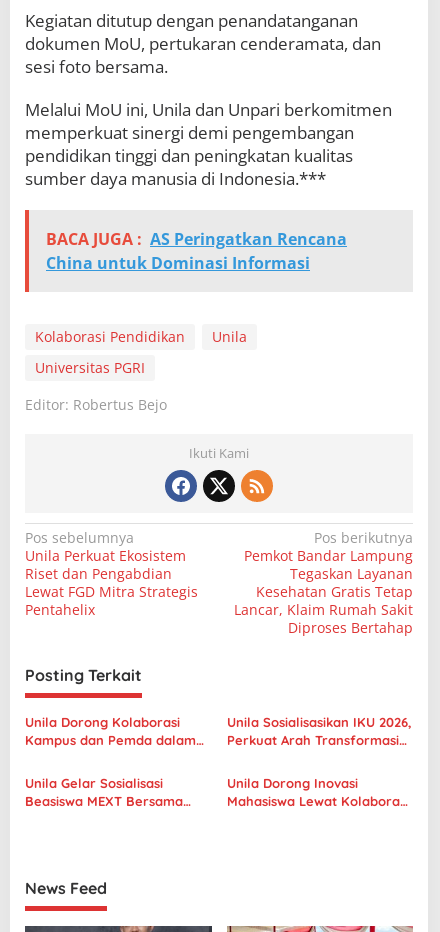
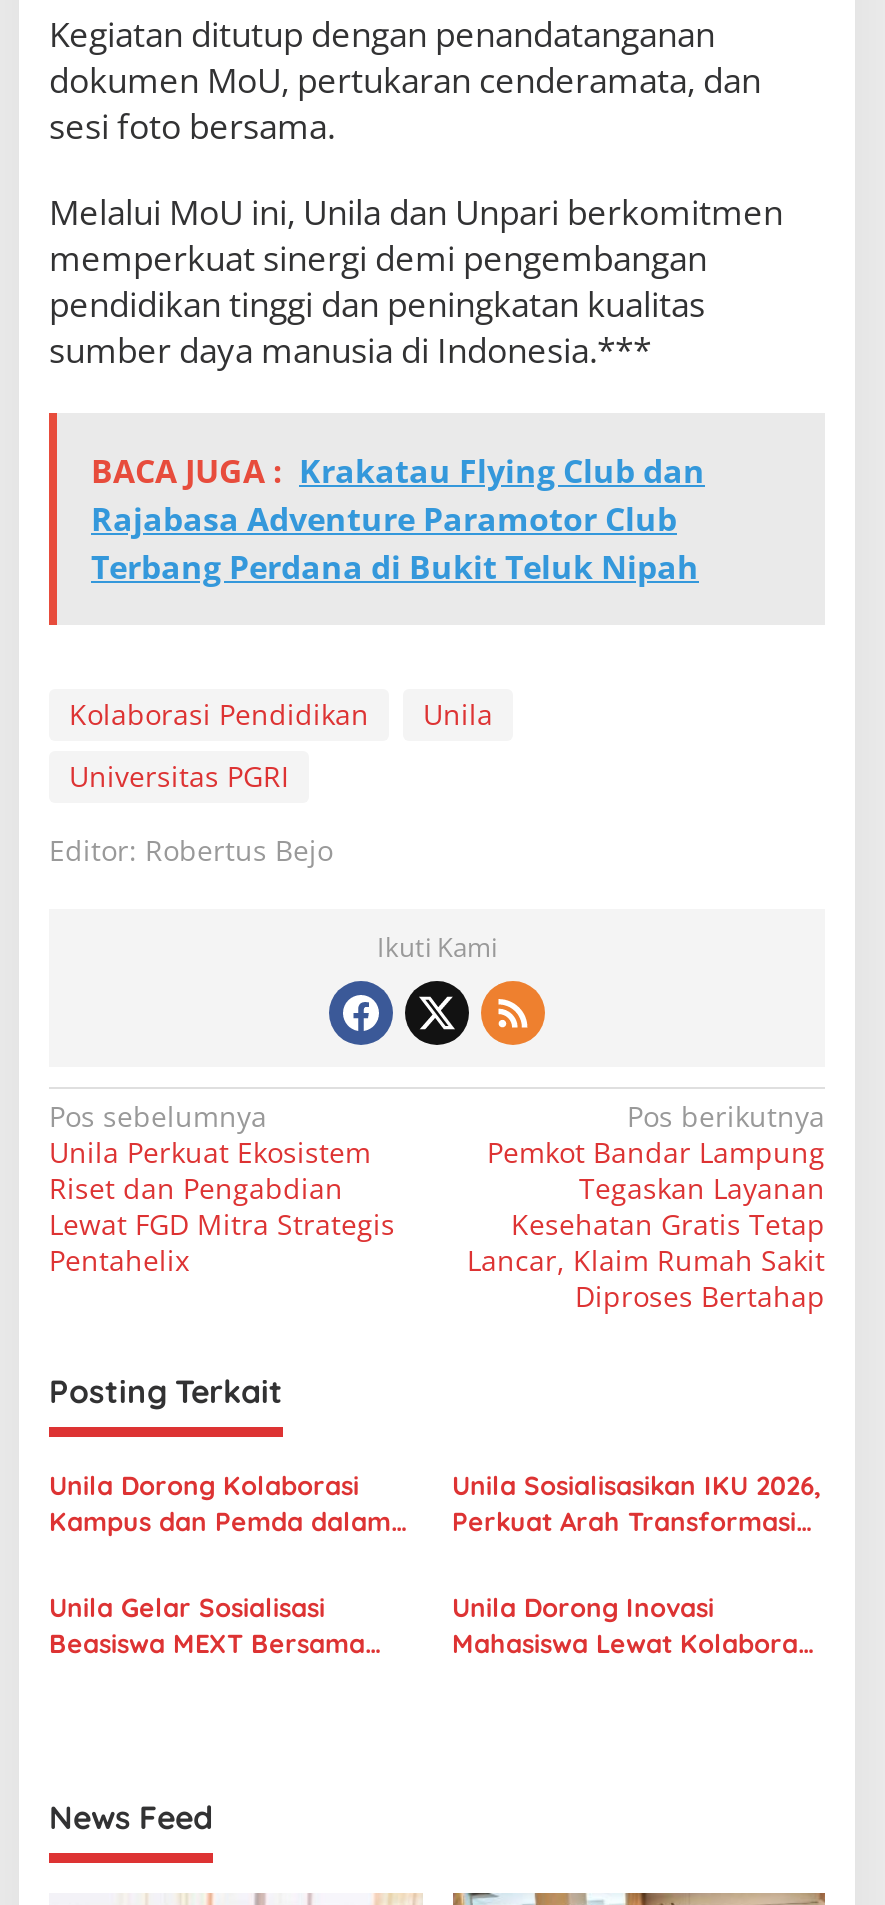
[46,228,347,274] BACA JUGA : AS Peringatkan Rencana | China untuk Dominasi Informasi -> [91,449,705,589] BACA JUGA : Krakatau Flying Club dan | Rajabasa Adventure Paramotor Club | Terbang Perdana di Bukit Teluk Nipah

